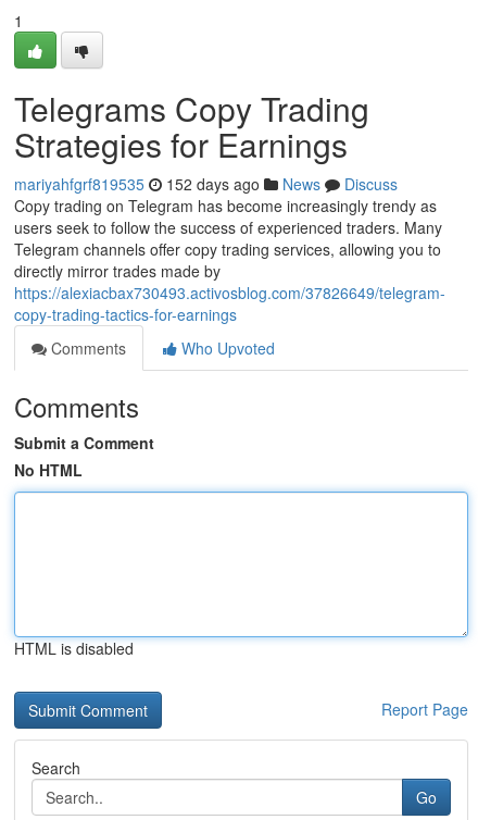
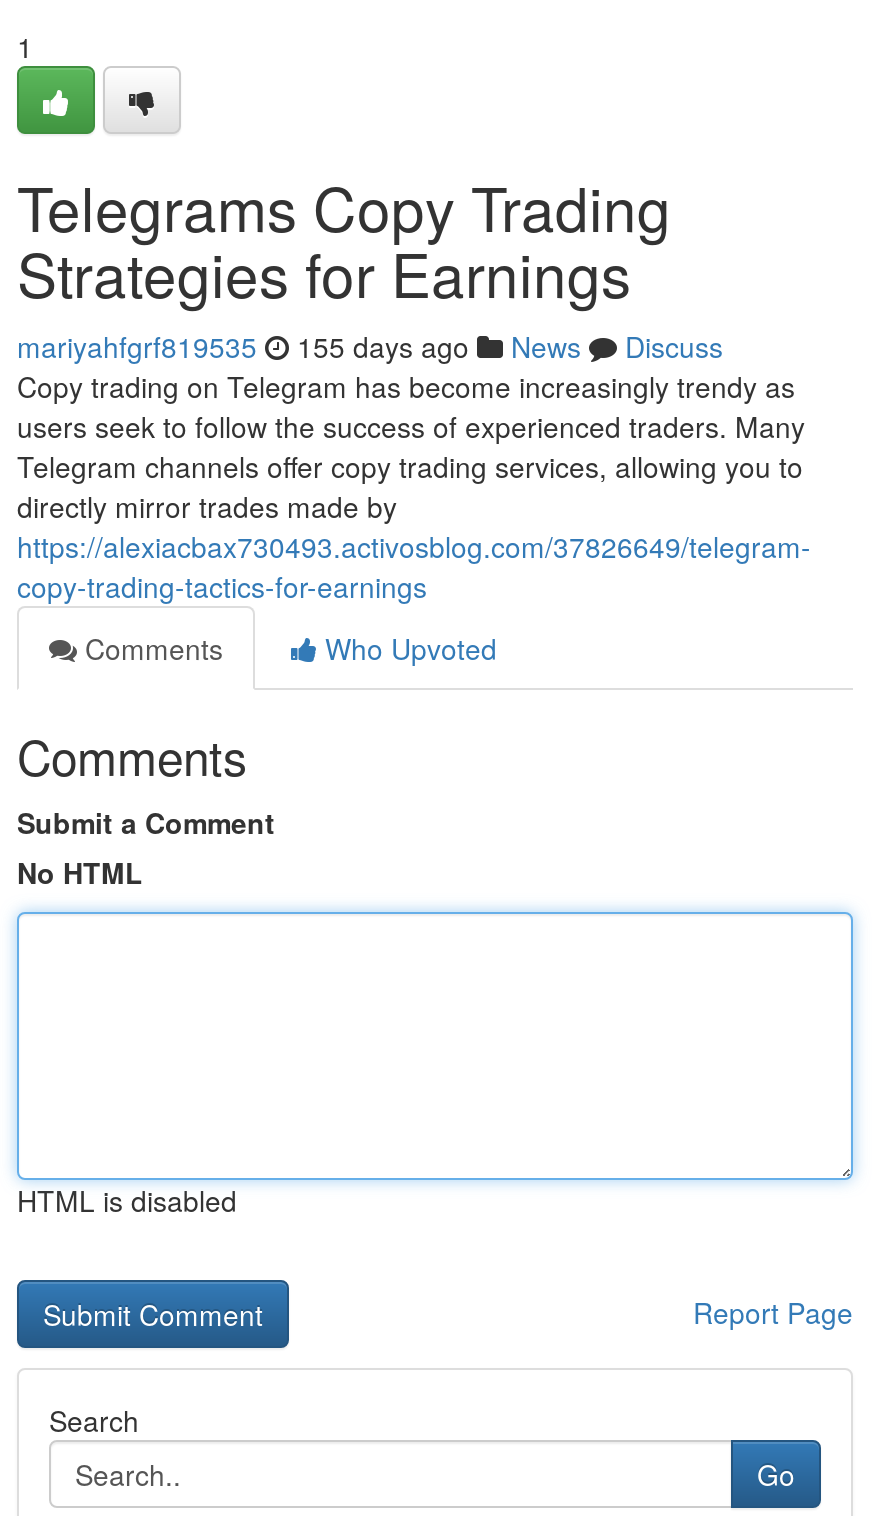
[14,173,398,195] mariyahfgrf819535 152 days ago News Discuss -> [17,326,723,366] mariyahfgrf819535 155 days ago News Discuss

